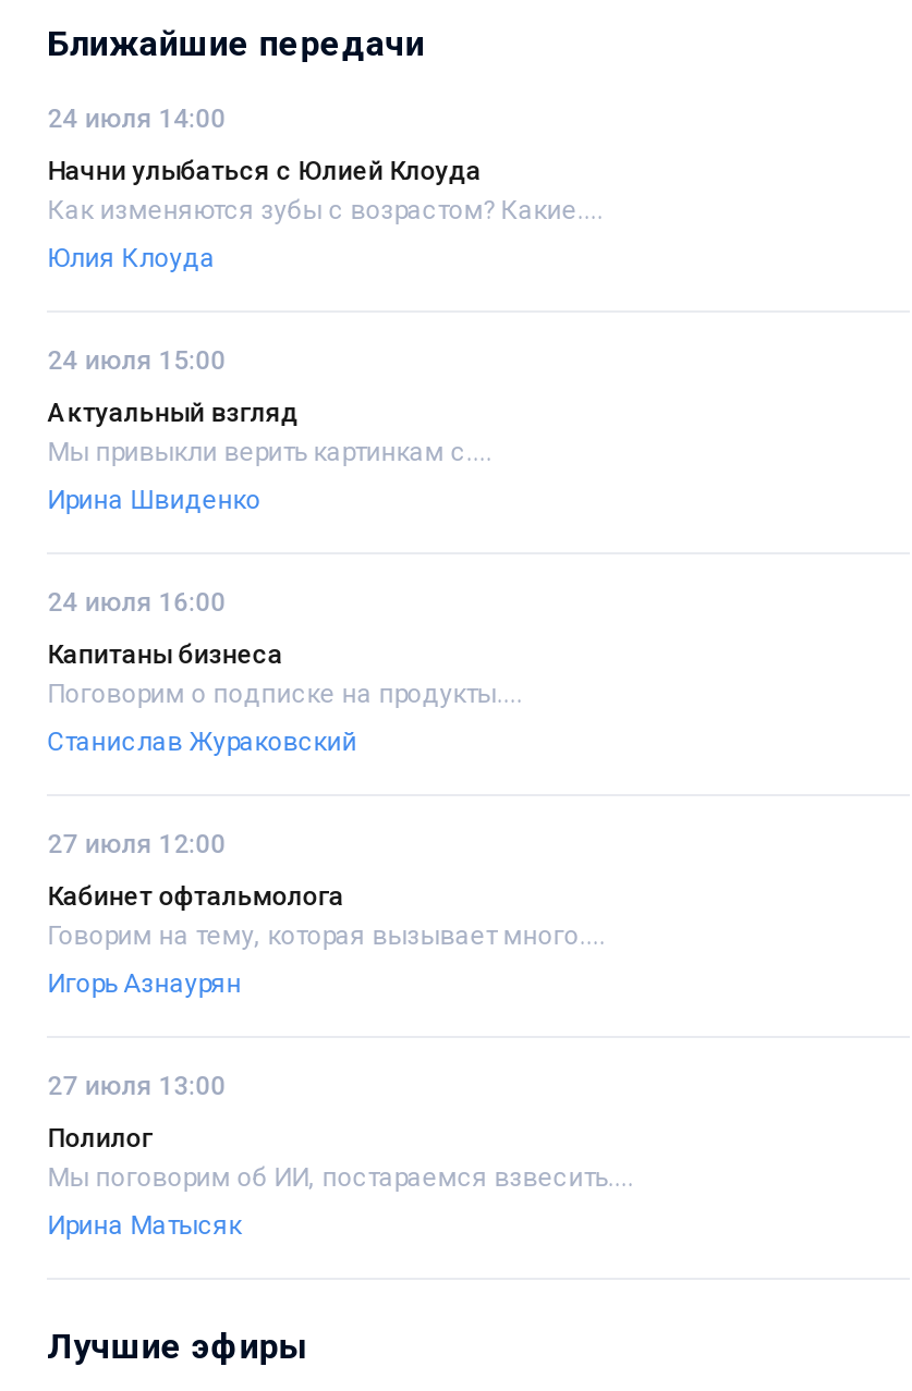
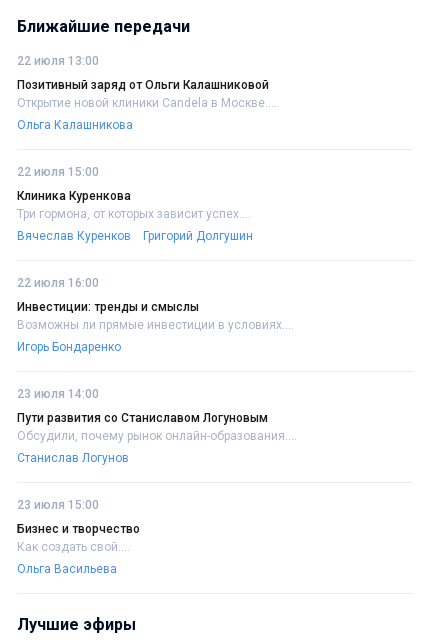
[47,104,226,135] 24 июля 14:00 -> [17,54,99,68] 22 июля 13:00
[47,156,603,226] Начни улыбаться с Юлией Клоуда | Как изменяются зубы с возрастом? Какие.... -> [17,78,280,110] Позитивный заряд от Ольги Калашниковой | Открытие новой клиники Candela в Москве.....
[47,244,215,274] Юлия Клоуда -> [17,118,133,132] Ольга Калашникова
[47,346,226,376] 24 июля 15:00 -> [17,165,99,179] 22 июля 15:00
[47,398,492,468] Актуальный взгляд | Мы привыкли верить картинкам с.... -> [17,189,251,221] Клиника Куренкова | Три гормона, от которых зависит успех....
[47,485,261,516] Ирина Швиденко -> [17,229,253,243] Вячеслав Куренков | Григорий Долгушин
[47,588,226,618] 24 июля 16:00 -> [17,276,99,290] 22 июля 16:00
[47,640,522,710] Капитаны бизнеса | Поговорим о подписке на продукты.... -> [17,300,294,332] Инвестиции: тренды и смыслы | Возможны ли прямые инвестиции в условиях....
[47,727,357,758] Станислав Жураковский -> [17,340,121,354] Игорь Бондаренко
[47,830,226,860] 27 июля 12:00 -> [17,387,99,401] 23 июля 14:00
[47,882,605,952] Кабинет офтальмолога | Говорим на тему, которая вызывает много.... -> [17,411,297,443] Пути развития со Станиславом Логуновым | Обсудили, почему рынок онлайн-образования....
[47,969,241,1000] Игорь Азнаурян -> [17,451,129,465] Станислав Логунов
[47,1071,226,1102] 27 июля 13:00 -> [17,498,99,512] 23 июля 15:00
[47,1124,633,1193] Полилог | Мы поговорим об ИИ, постараемся взвесить.... -> [17,522,140,554] Бизнес и творчество | Как создать свой....
[47,1211,241,1241] Ирина Матысяк -> [17,562,117,576] Ольга Васильева

